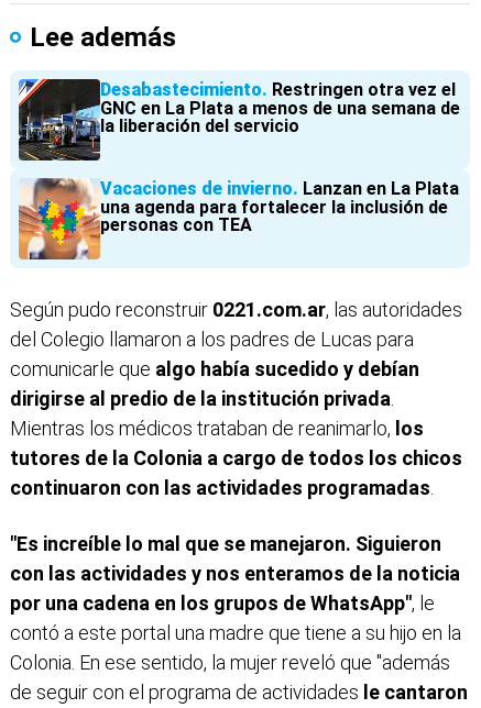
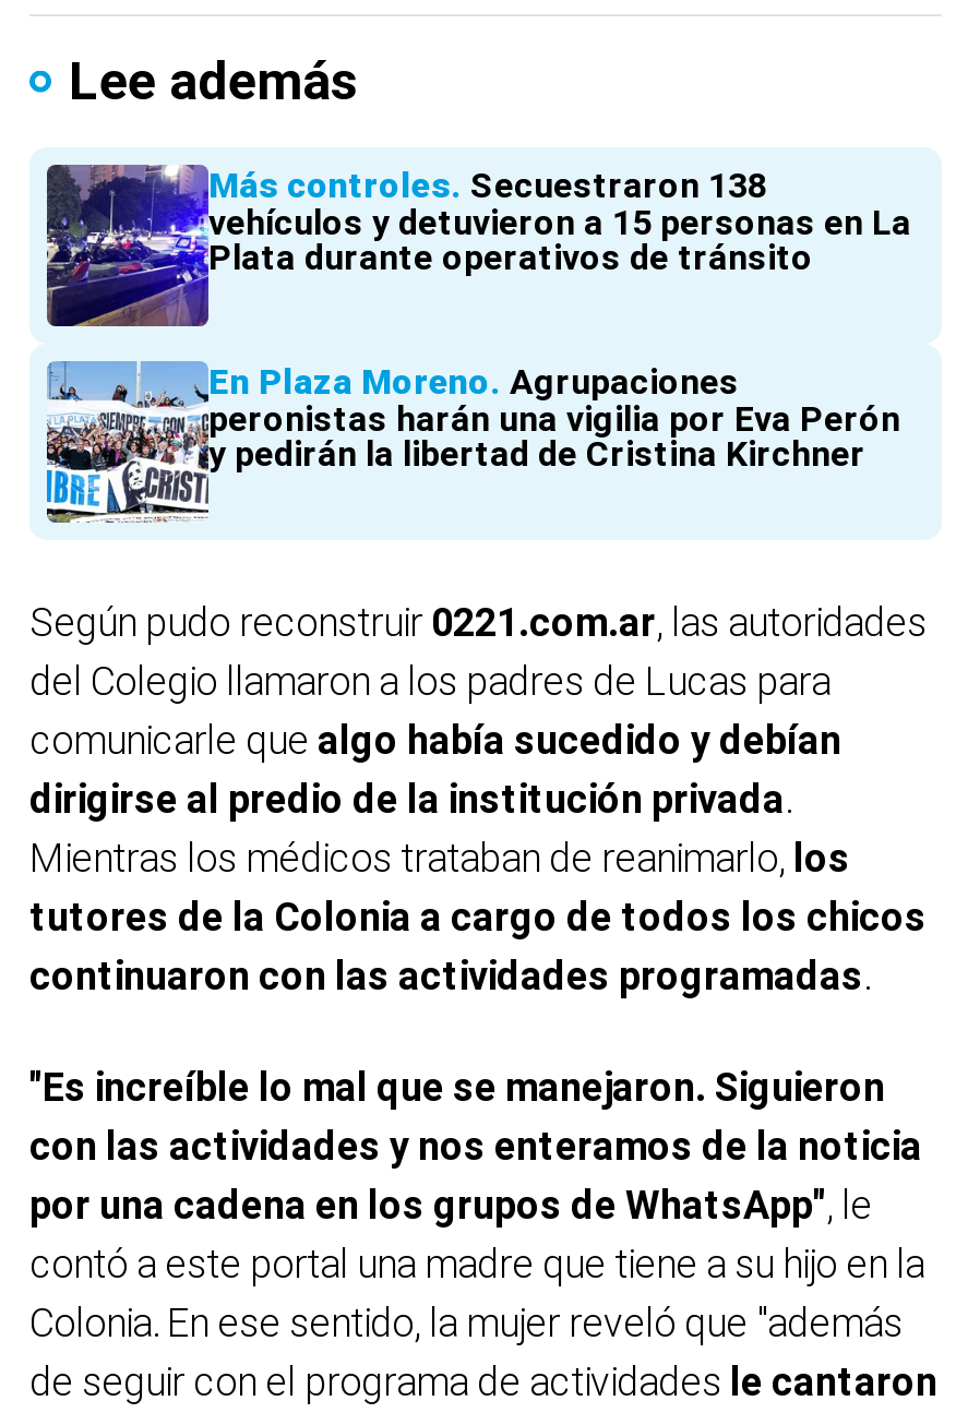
[18,78,460,162] [image] | Desabastecimiento Restringen otra vez el | GNC en La Plata a menos de una semana de | la liberación del servicio -> [45,163,911,328] [image] | Más controles Secuestraron 138 | vehículos y detuvieron a 15 personas en La | Plata durante operativos de tránsito
[18,177,459,261] [image] | Vacaciones de invierno Lanzan en La Plata | una agenda para fortalecer la inclusión de | personas con TEA -> [45,359,900,525] [image] | En Plaza Moreno Agrupaciones | peronistas harán una vigilia por Eva Perón | y pedirán la libertad de Cristina Kirchner

